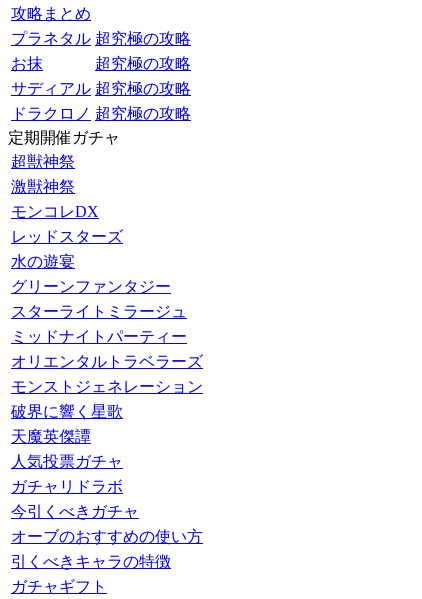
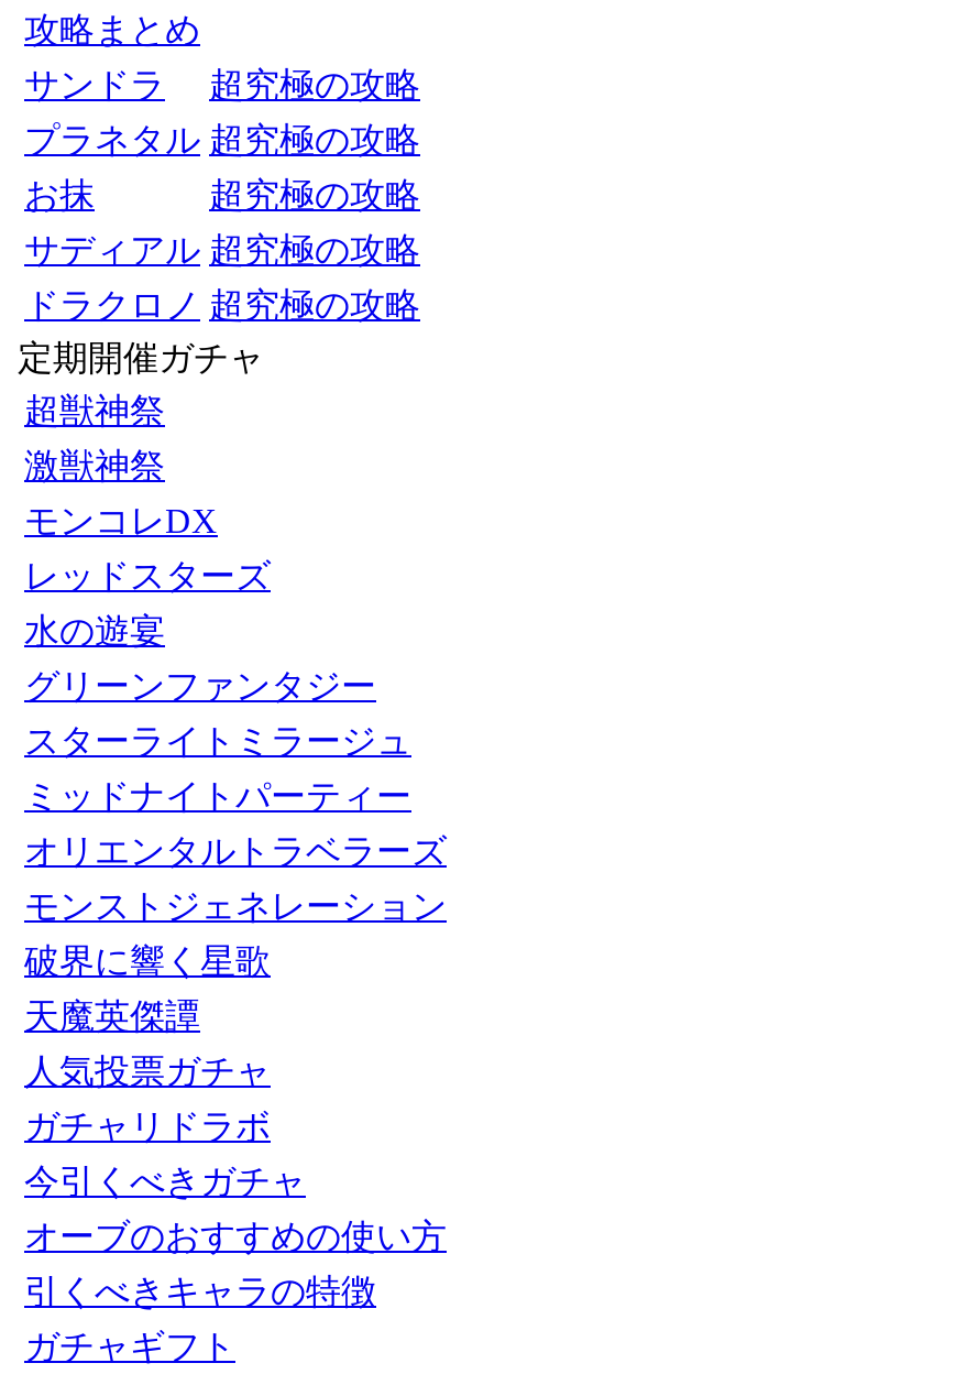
none -> [24,66,420,103] サンドラ | 超究極の攻略

